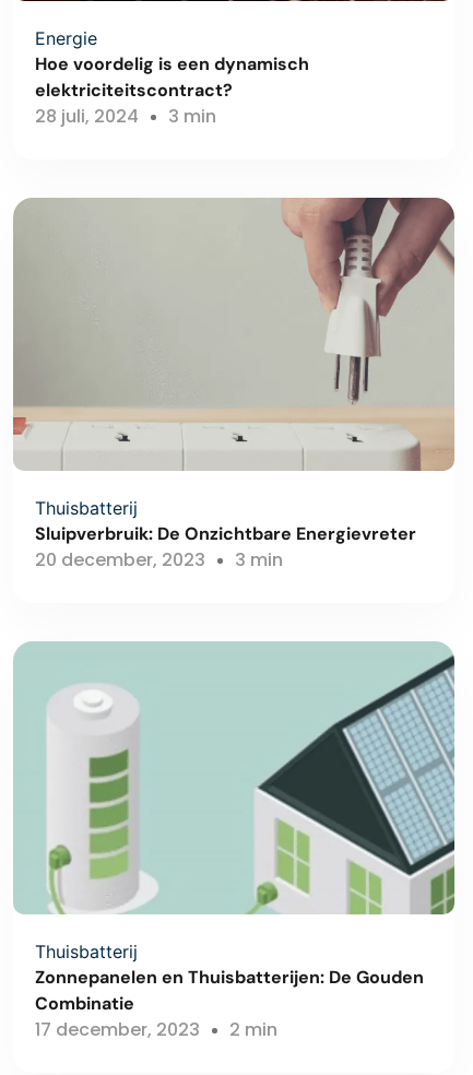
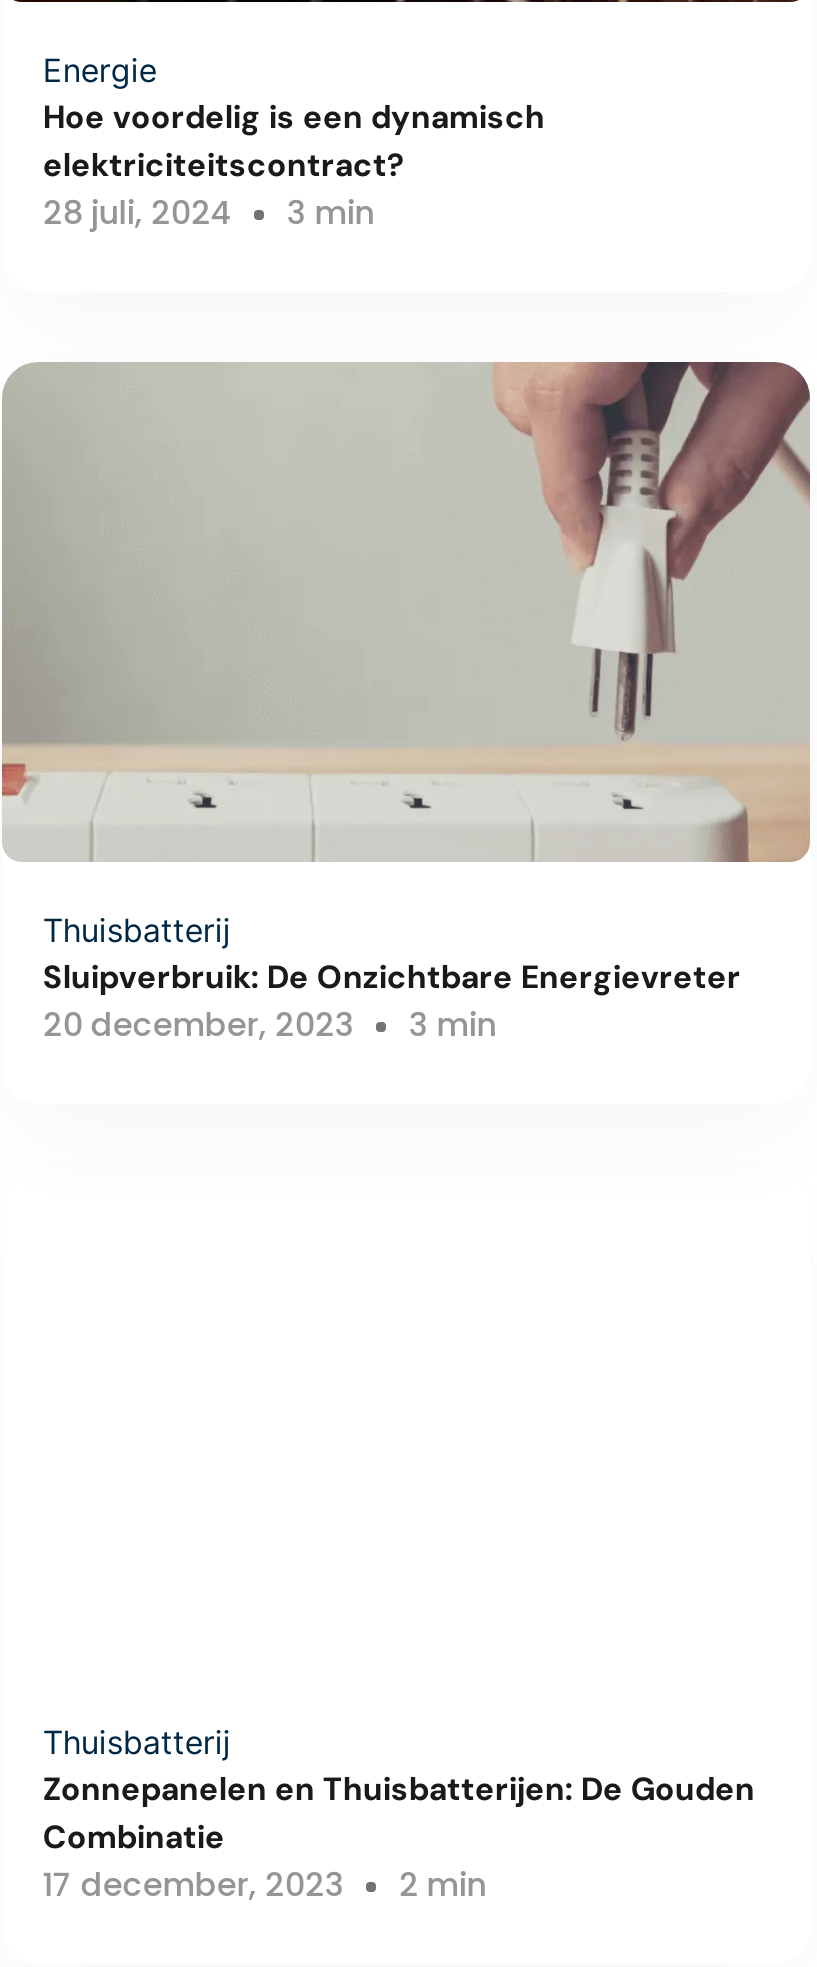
[13,641,456,915] [image] -> none

